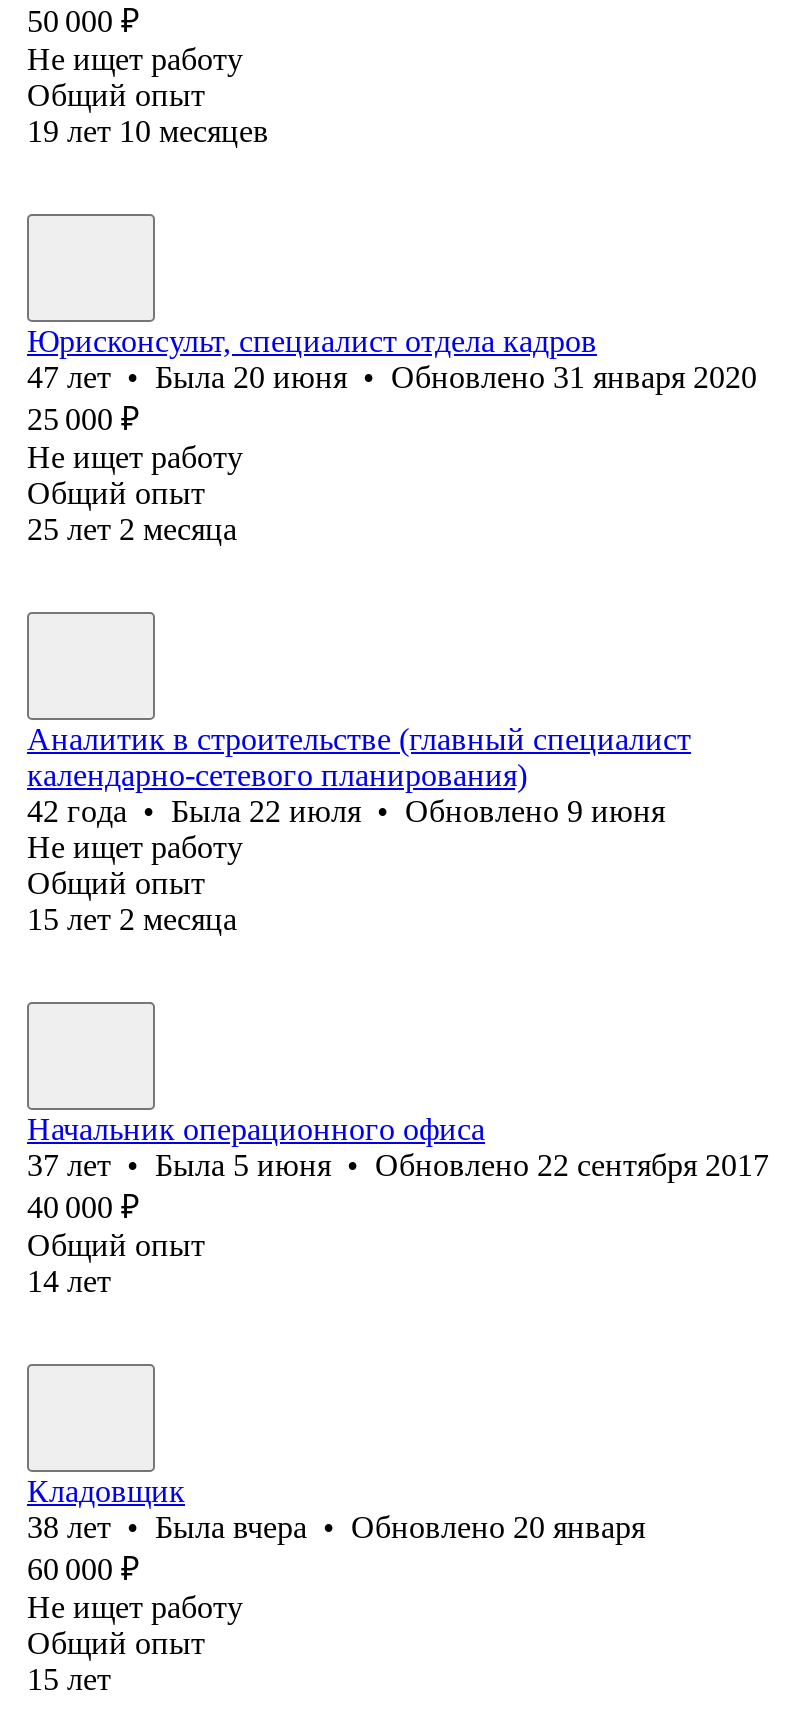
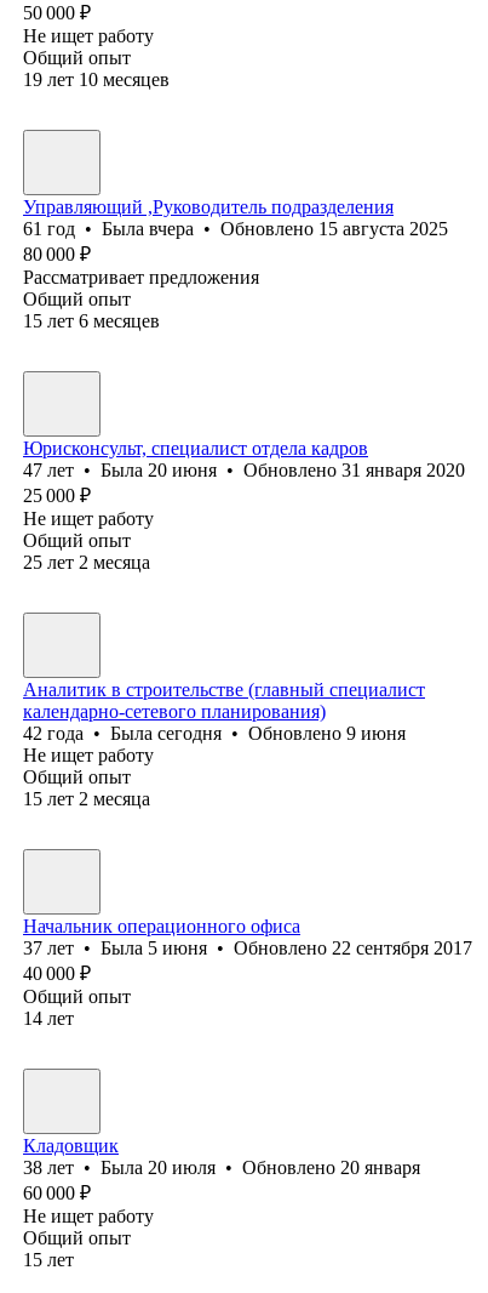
none -> [23,196,448,331] Управляющий ,Руководитель подразделения | 61 год • Была вчера • Обновлено 15 августа 2025 | 80 000 ₽ | Рассматривает предложения | Общий опыт | 15 лет 6 месяцев
[27,794,665,828] 42 года • Была 22 июля • Обновлено 9 июня -> [23,723,406,743] 42 года • Была сегодня • Обновлено 9 июня
[27,1510,645,1544] 38 лет • Была вчера • Обновлено 20 января -> [23,1157,420,1178] 38 лет • Была 20 июля • Обновлено 20 января

